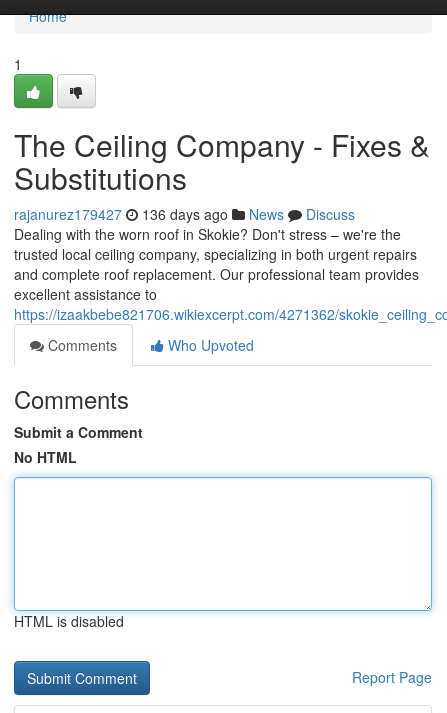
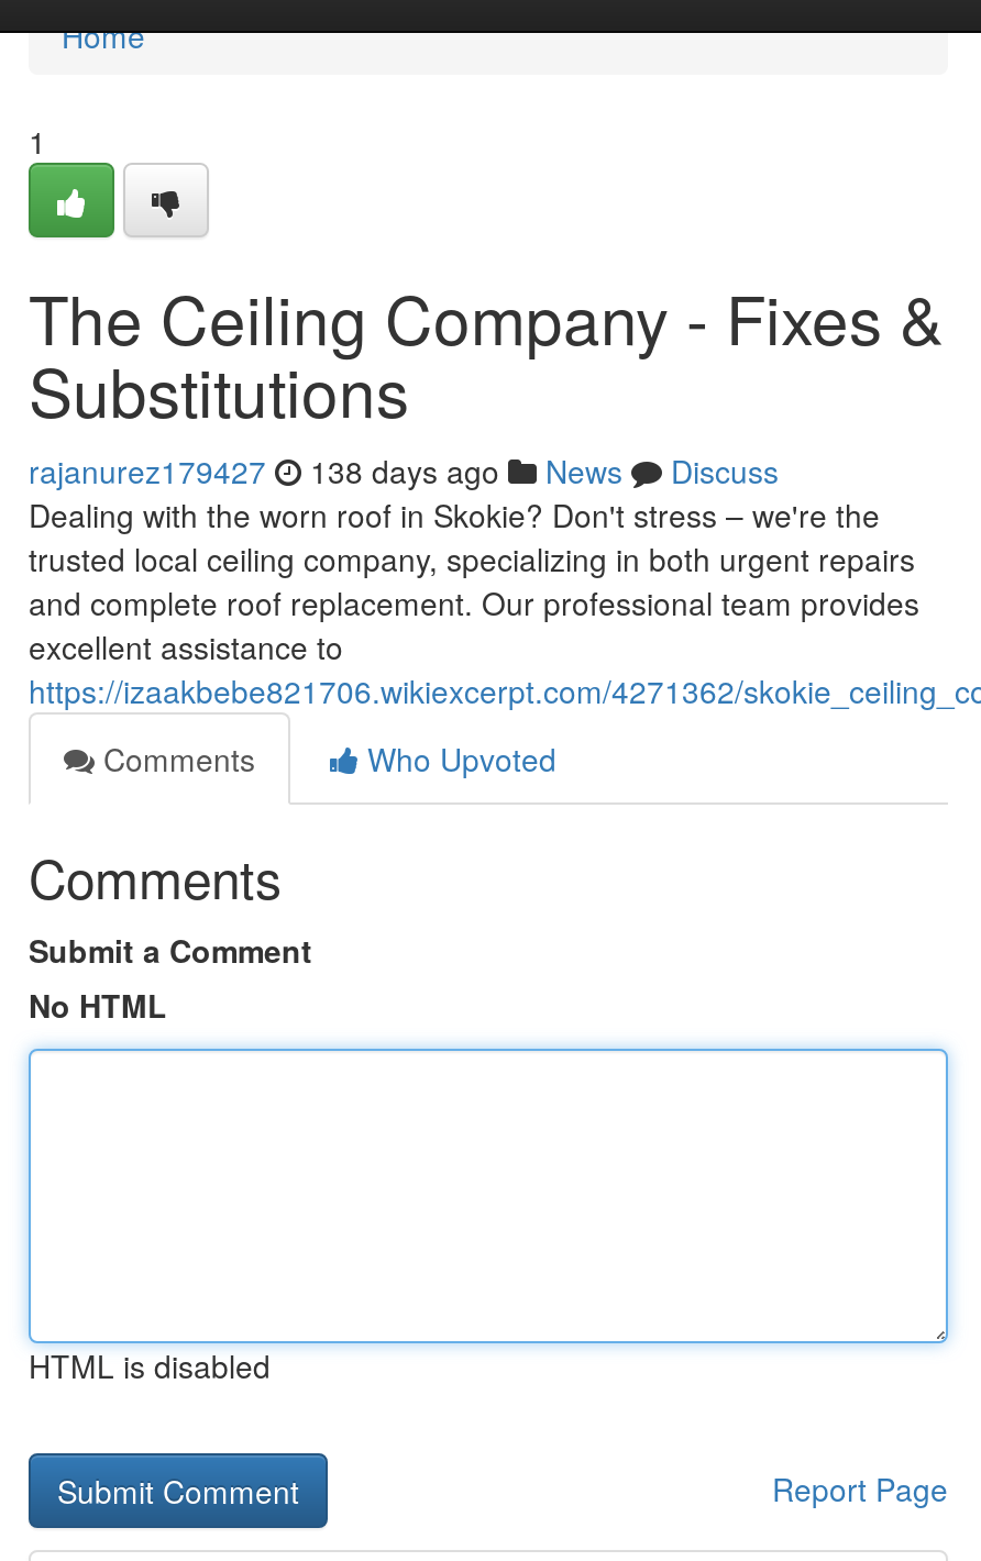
[14,204,355,224] rajanurez179427 136 days ago News Discuss -> [29,449,779,492] rajanurez179427 138 days ago News Discuss

